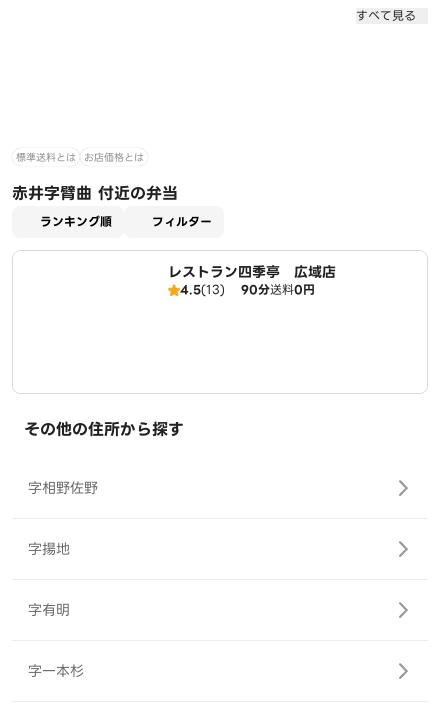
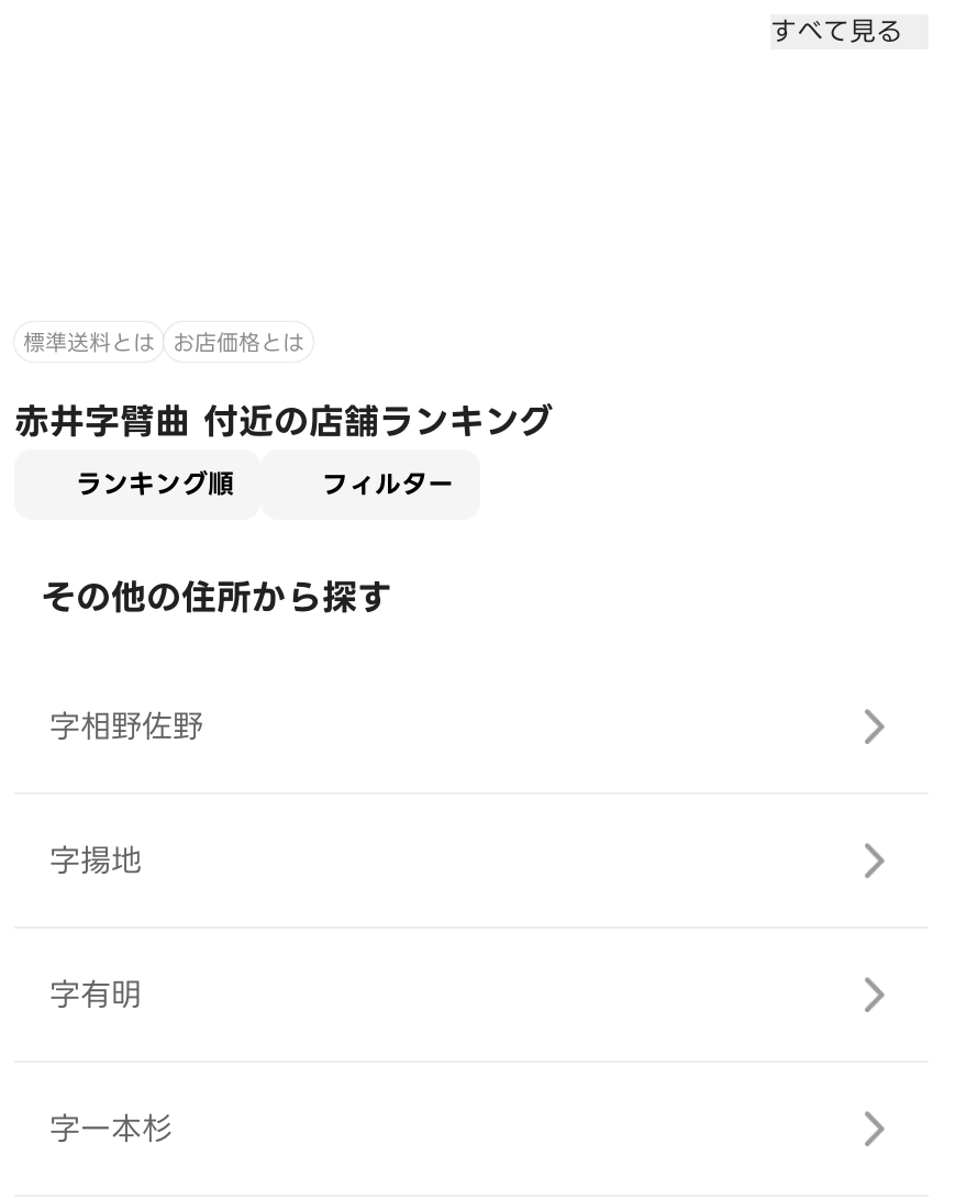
[12,181,178,206] 赤井字臂曲 付近の弁当 -> [14,395,553,449] 赤井字臂曲 付近の店舗ランキング
[168,261,336,299] レストラン四季亭 広域店 | 4.5(13) | 90分送料0円 -> none

